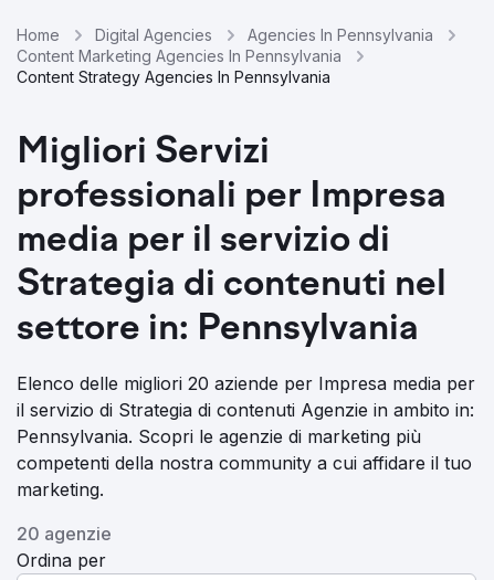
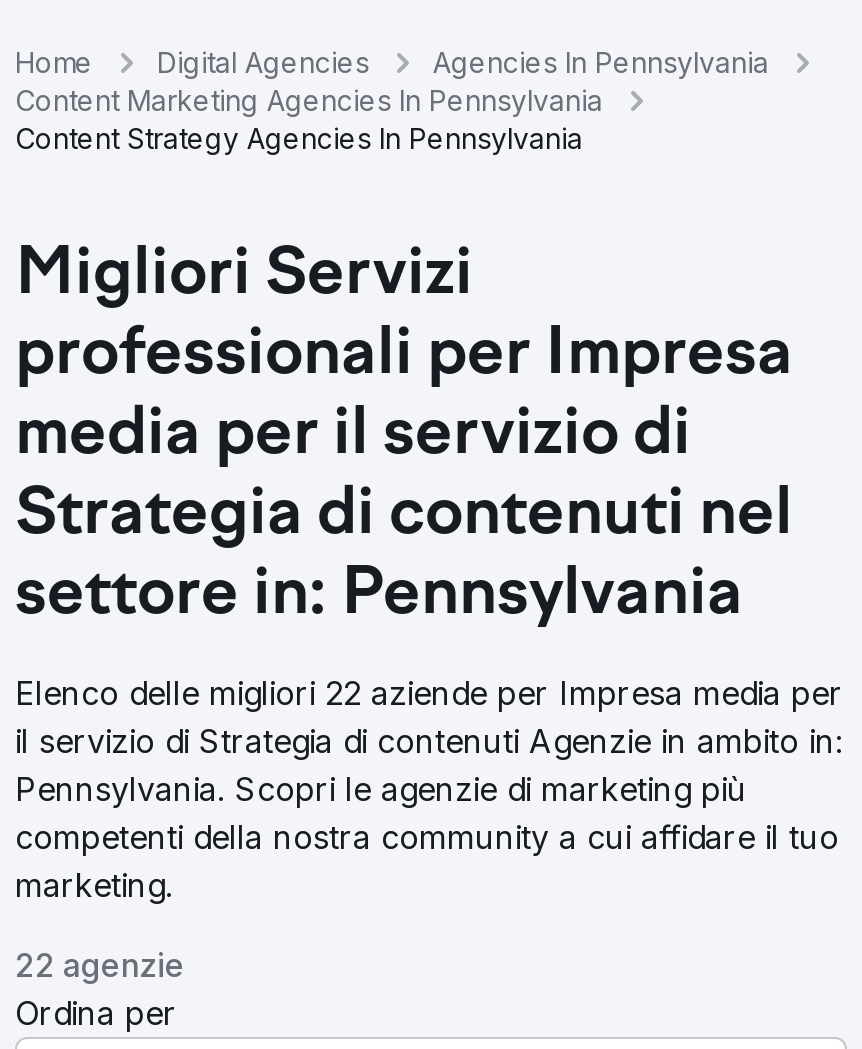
[17,372,475,394] Elenco delle migliori 20 aziende per Impresa media per -> [15,673,843,713] Elenco delle migliori 22 aziende per Impresa media per
[17,523,112,545] 20 agenzie -> [15,945,185,985] 22 agenzie

